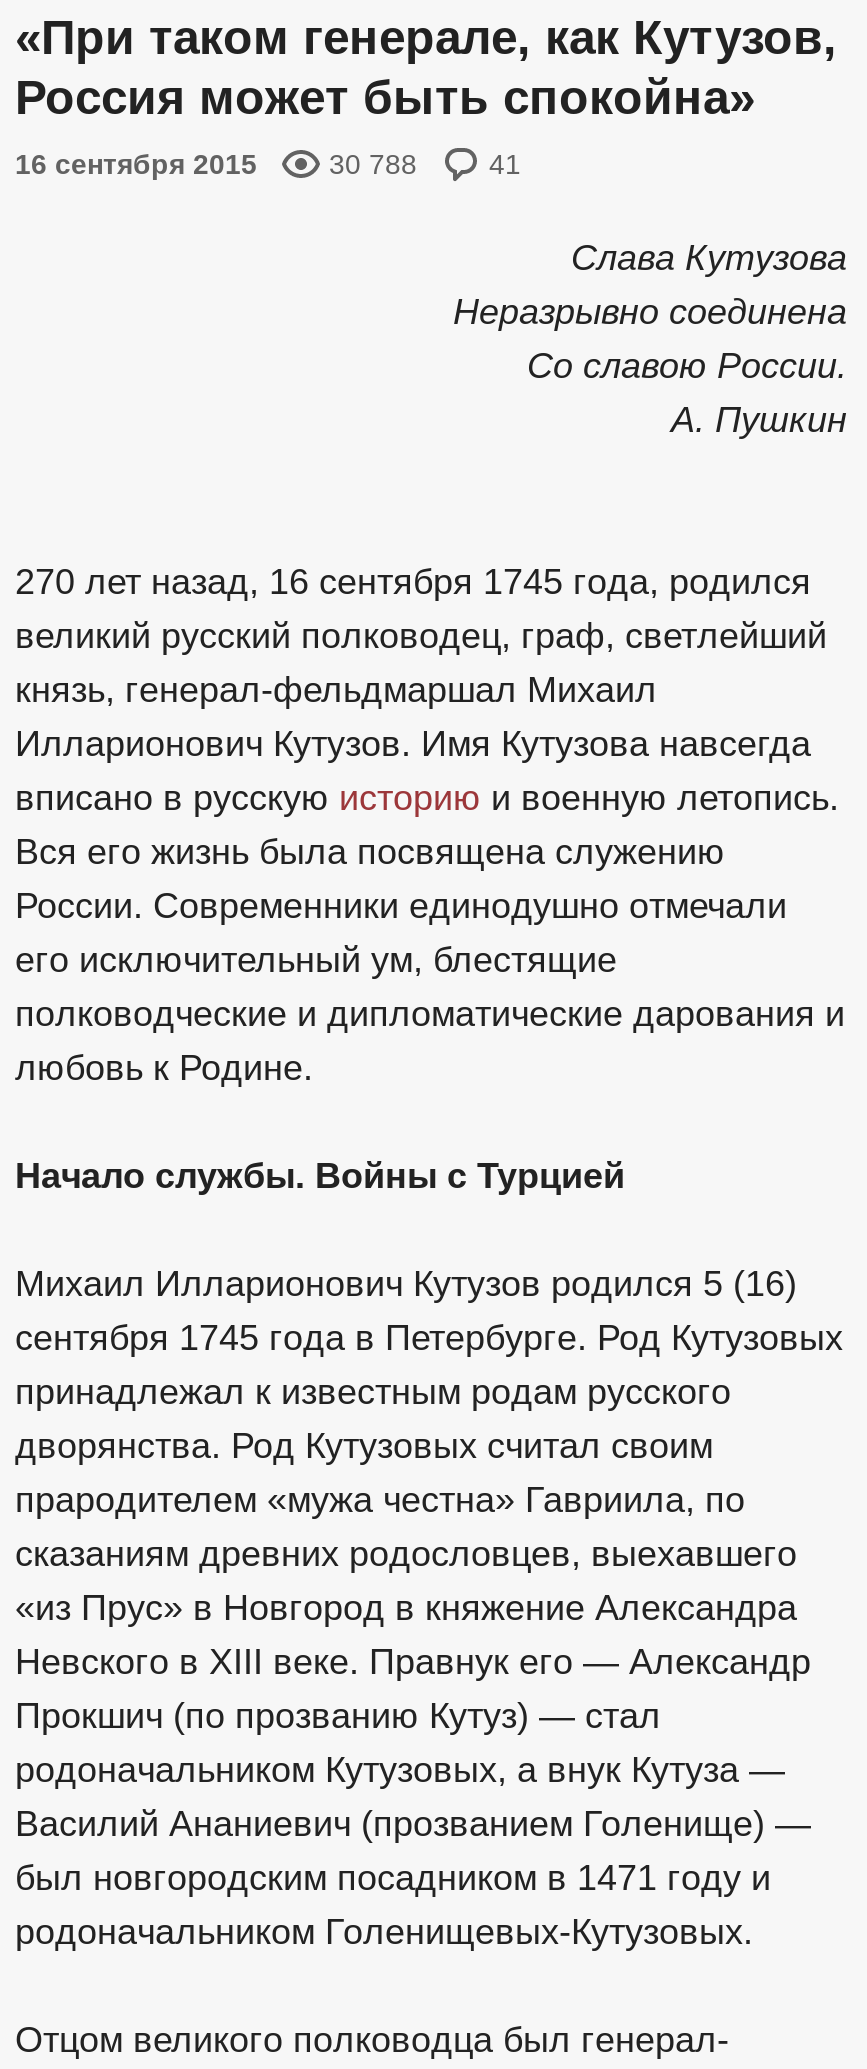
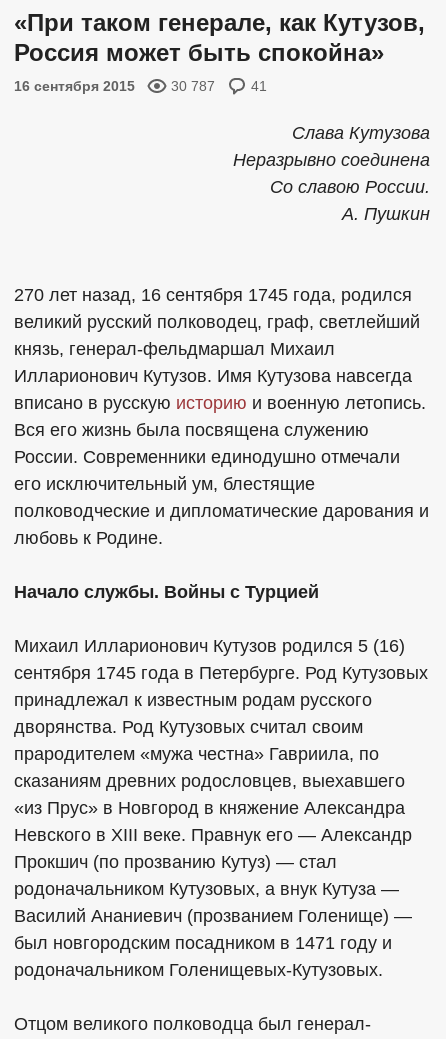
[329,148,417,180] 30 788 -> [171,78,215,94] 30 787

